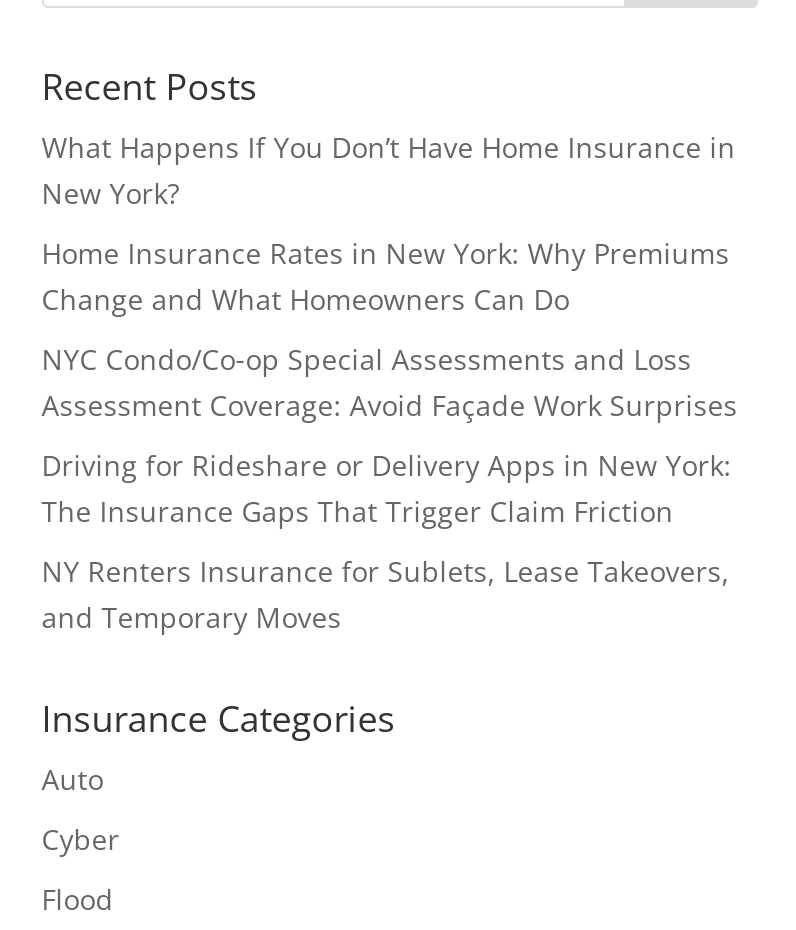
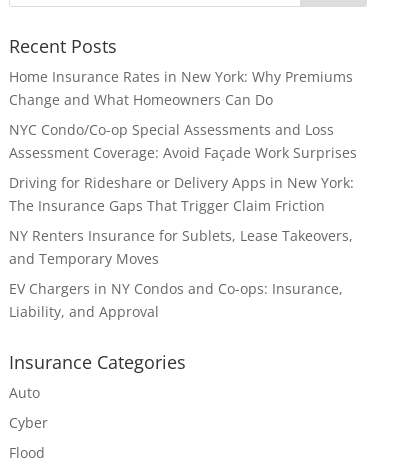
[42,128,736,212] What Happens If You Don’t Have Home Insurance in | New York? -> none
moved [42,234,738,636] -> [9,67,357,268]: Home Insurance Rates in New York: Why Premiums | Change and What Homeowners Can Do | NYC Condo/Co-op Special Assessments and Loss | Assessment Coverage: Avoid Façade Work Surprises | Driving for Rideshare or Delivery Apps in New York: | The Insurance Gaps That Trigger Claim Friction | NY Renters Insurance for Sublets, Lease Takeovers, | and Temporary Moves
none -> [9,279,343,321] EV Chargers in NY Condos and Co-ops: Insurance, | Liability, and Approval

